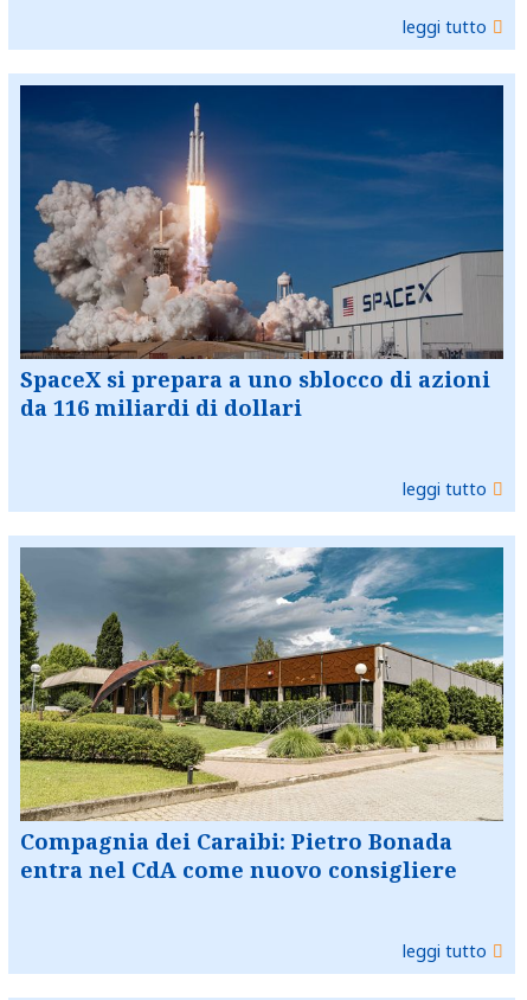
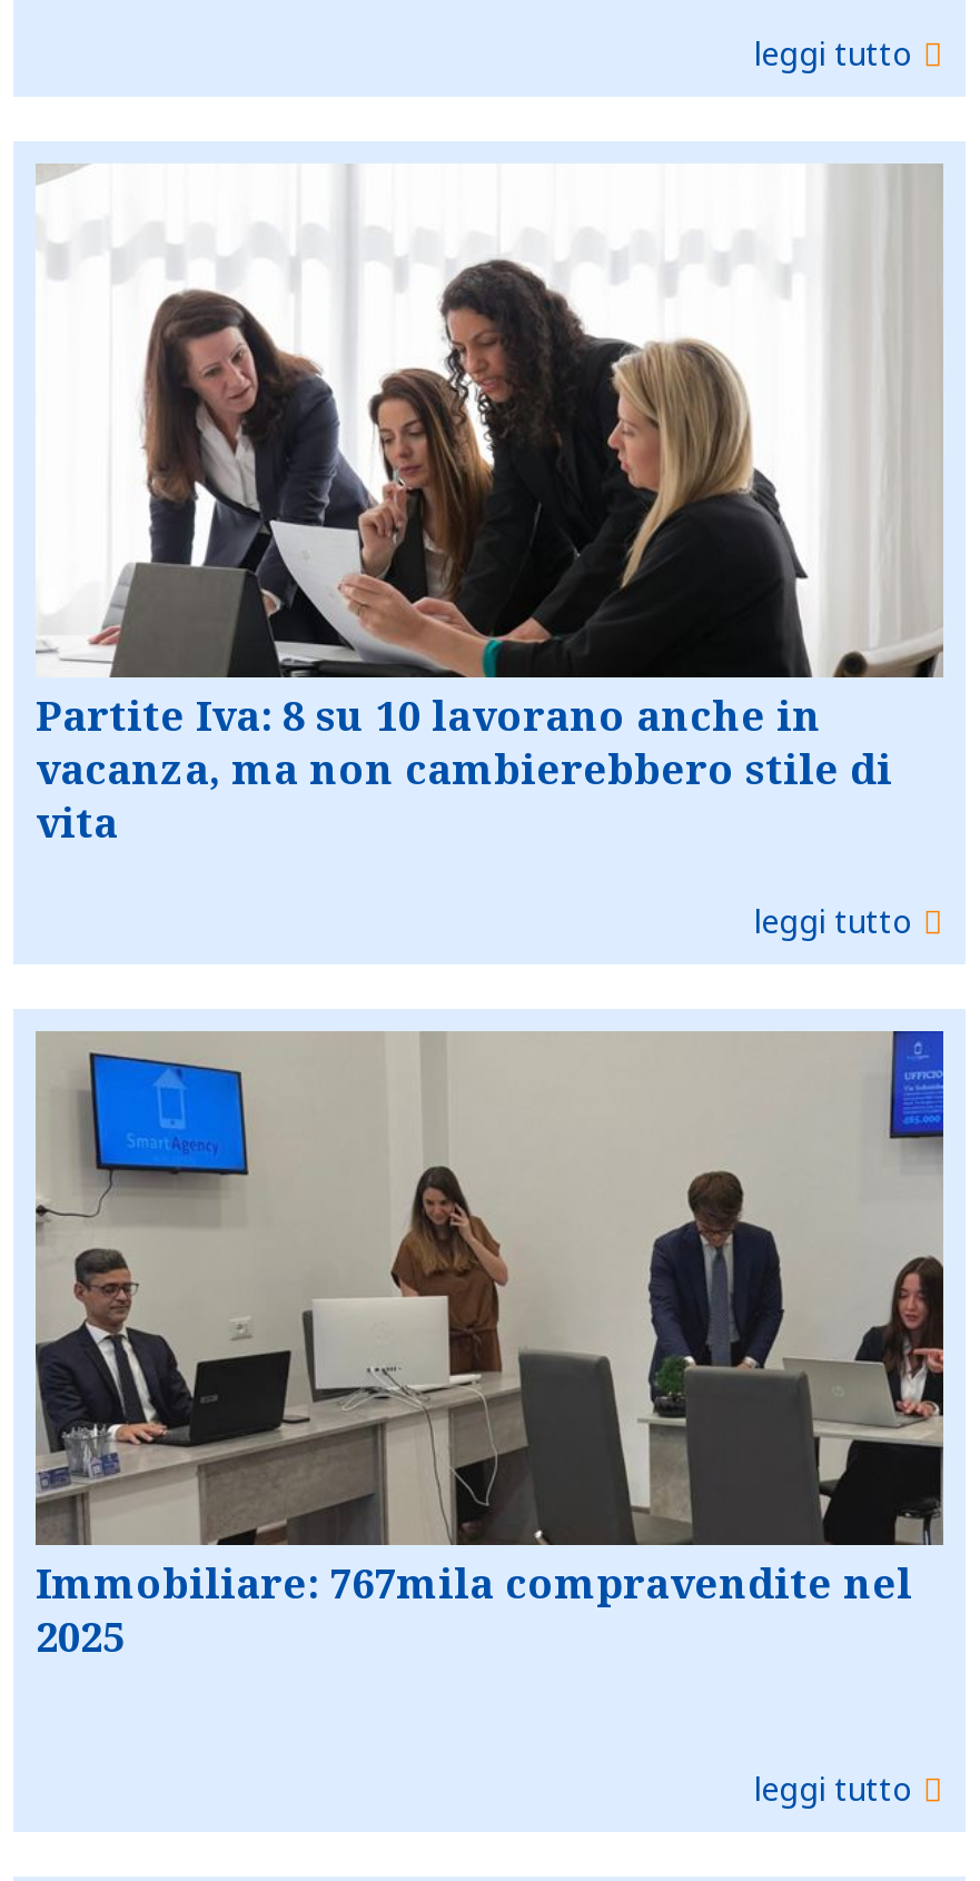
[19,84,504,422] [image] | SpaceX si prepara a uno sblocco di azioni | da 116 miliardi di dollari -> [36,164,943,849] [image] | Partite Iva: 8 su 10 lavorano anche in | vacanza, ma non cambierebbero stile di | vita
[19,547,504,884] [image] | Compagnia dei Caraibi: Pietro Bonada | entra nel CdA come nuovo consigliere -> [33,1031,946,1664] [image] | Immobiliare: 767mila compravendite nel | 2025

